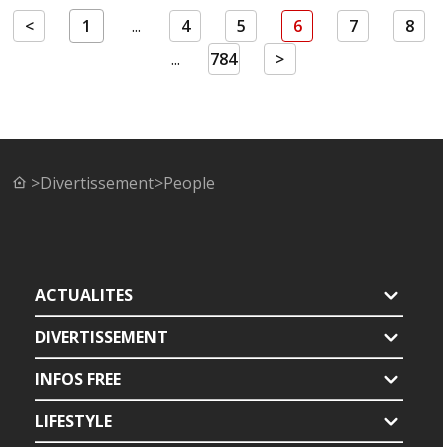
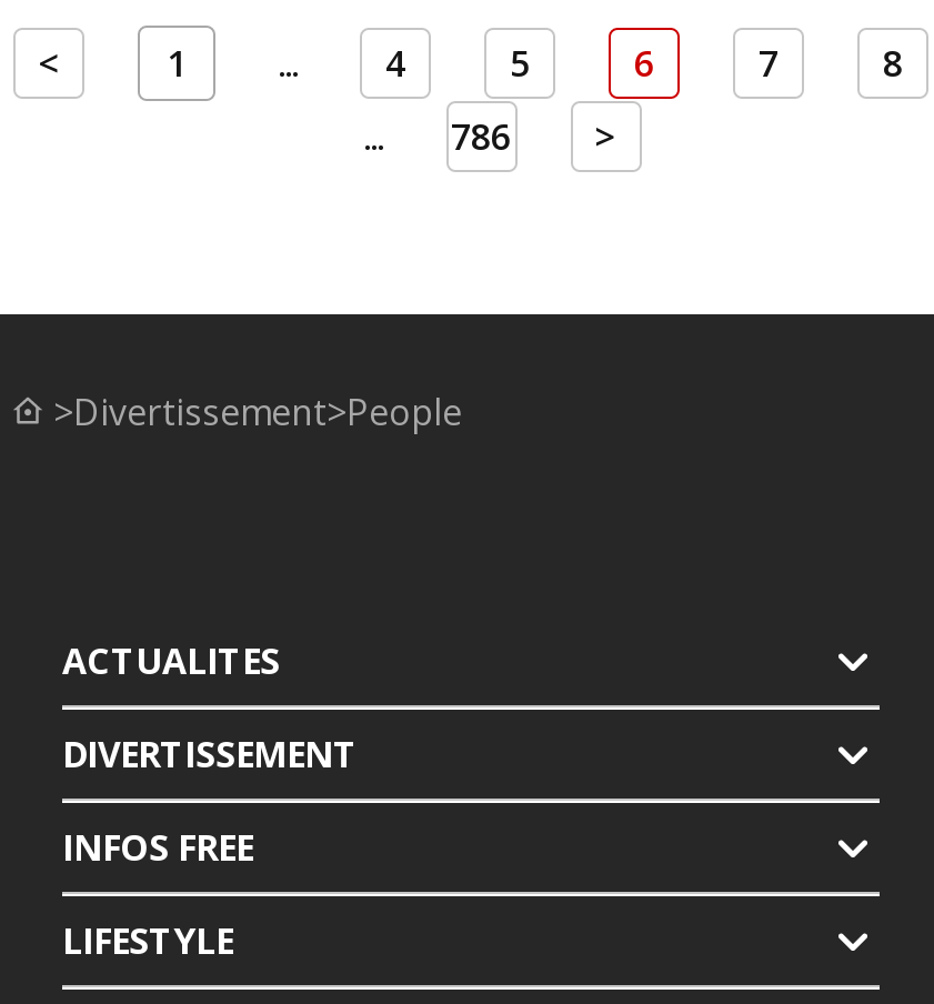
[210,48,237,70] 784 -> [451,112,511,161] 786

